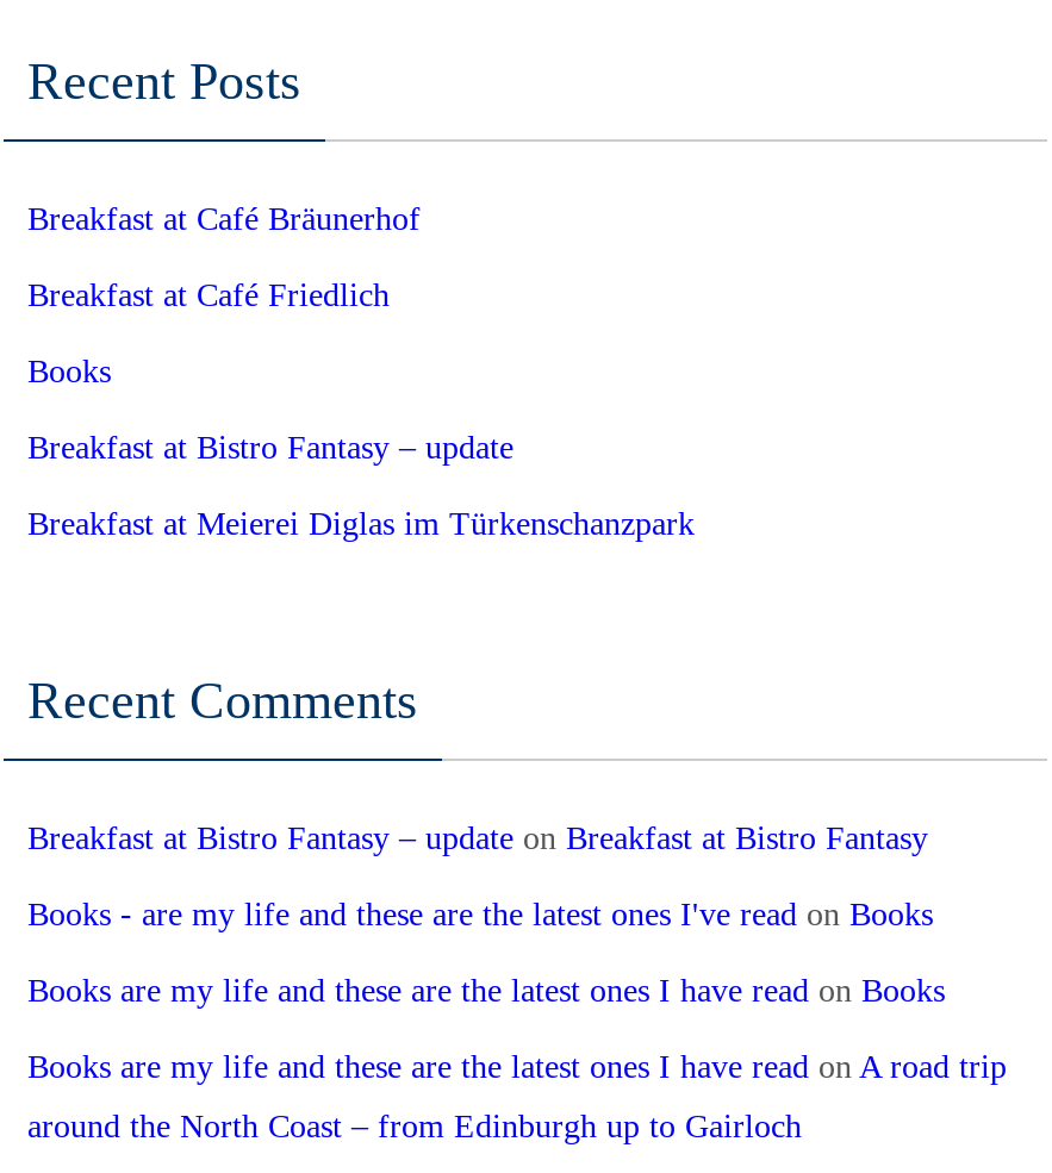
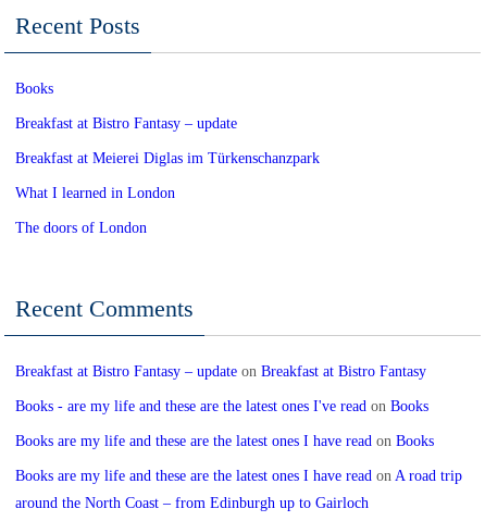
[27,201,421,313] Breakfast at Café Bräunerhof | Breakfast at Café Friedlich -> none
moved [27,353,695,541] -> [15,80,320,166]: Books | Breakfast at Bistro Fantasy – update | Breakfast at Meierei Diglas im Türkenschanzpark
none -> [15,185,175,236] What I learned in London | The doors of London

